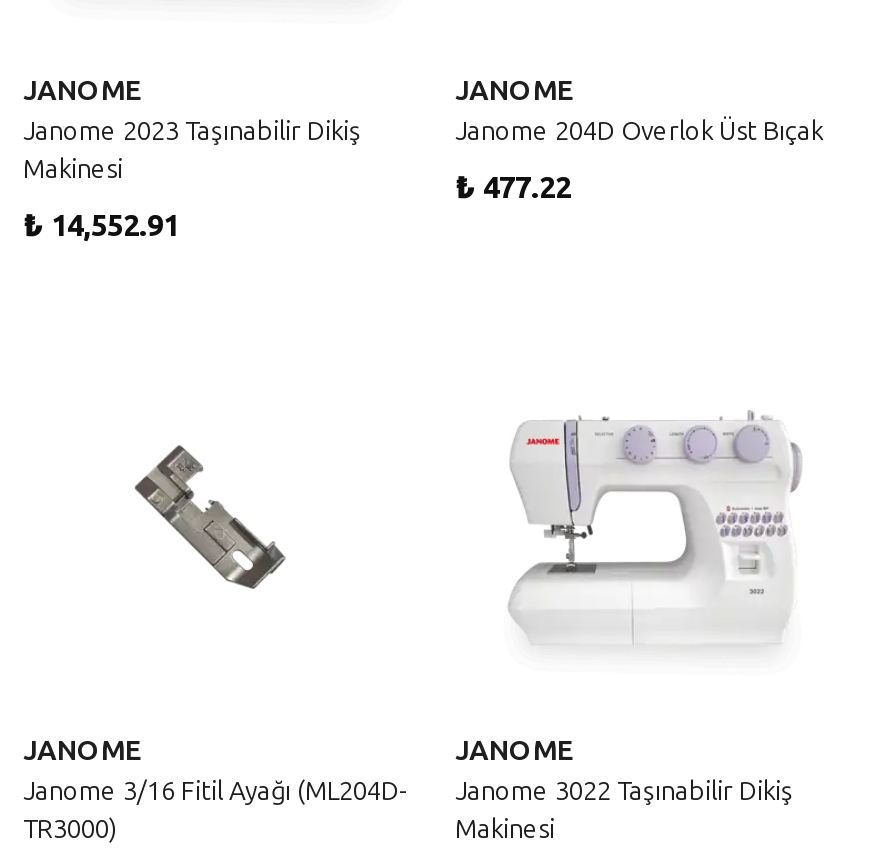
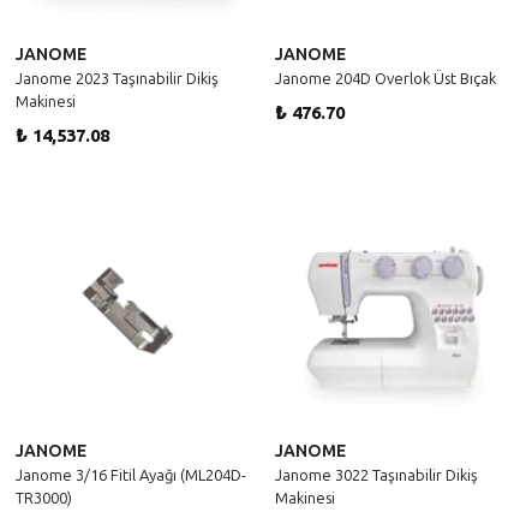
[455,170,571,206] ₺ 477.22 -> [275,102,345,124] ₺ 476.70
[23,208,179,244] ₺ 14,552.91 -> [16,125,109,147] ₺ 14,537.08

